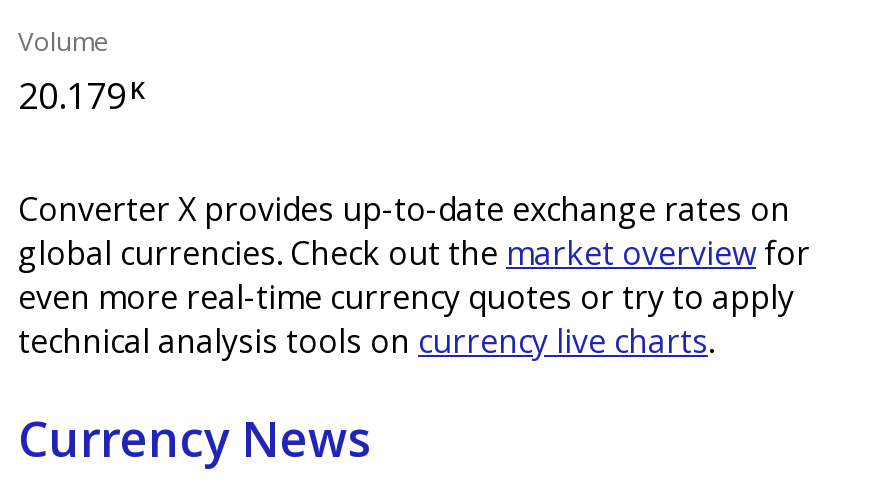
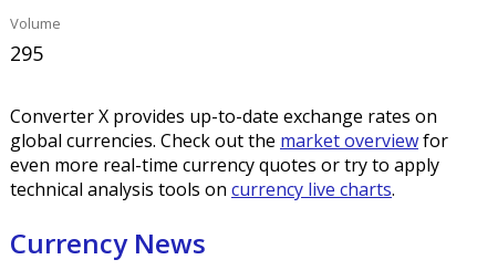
[18,71,144,119] 20.179 K -> [10,40,43,66] 295

